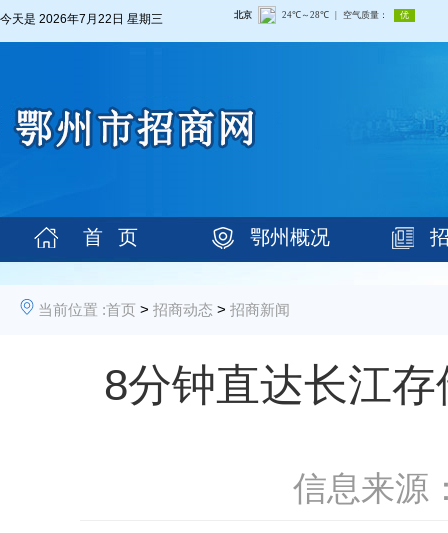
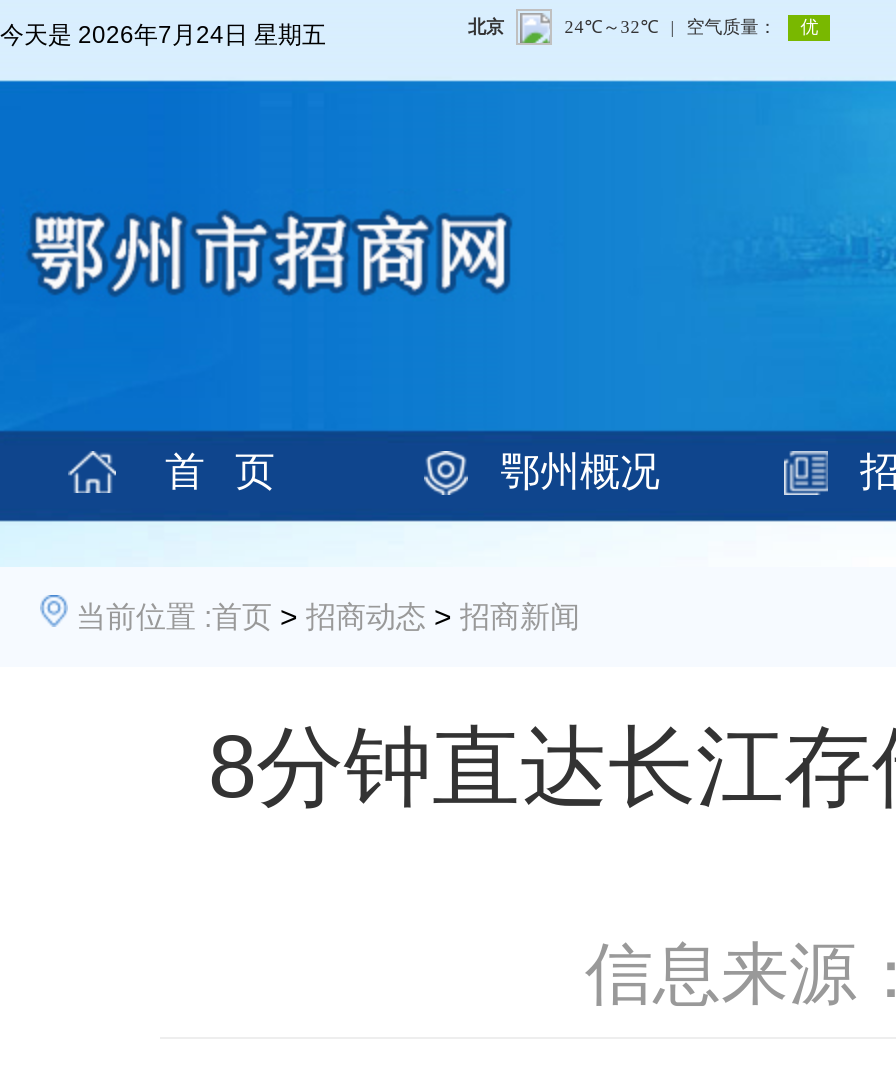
[0,12,163,26] 今天是2026年7月22日 星期三 -> [0,21,326,49] 今天是2026年7月24日 星期五

